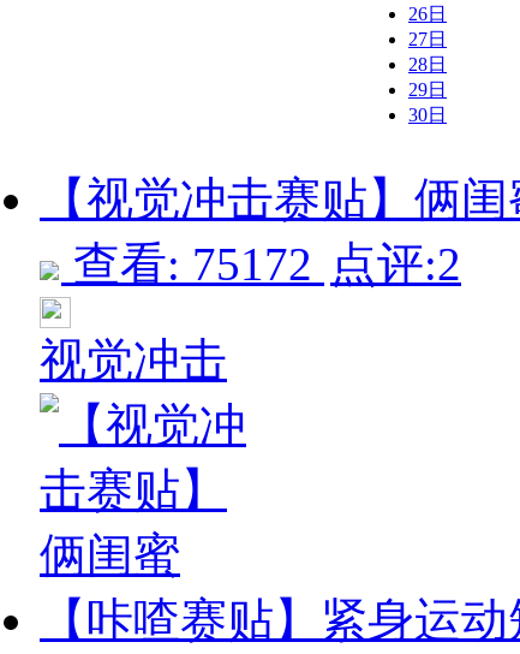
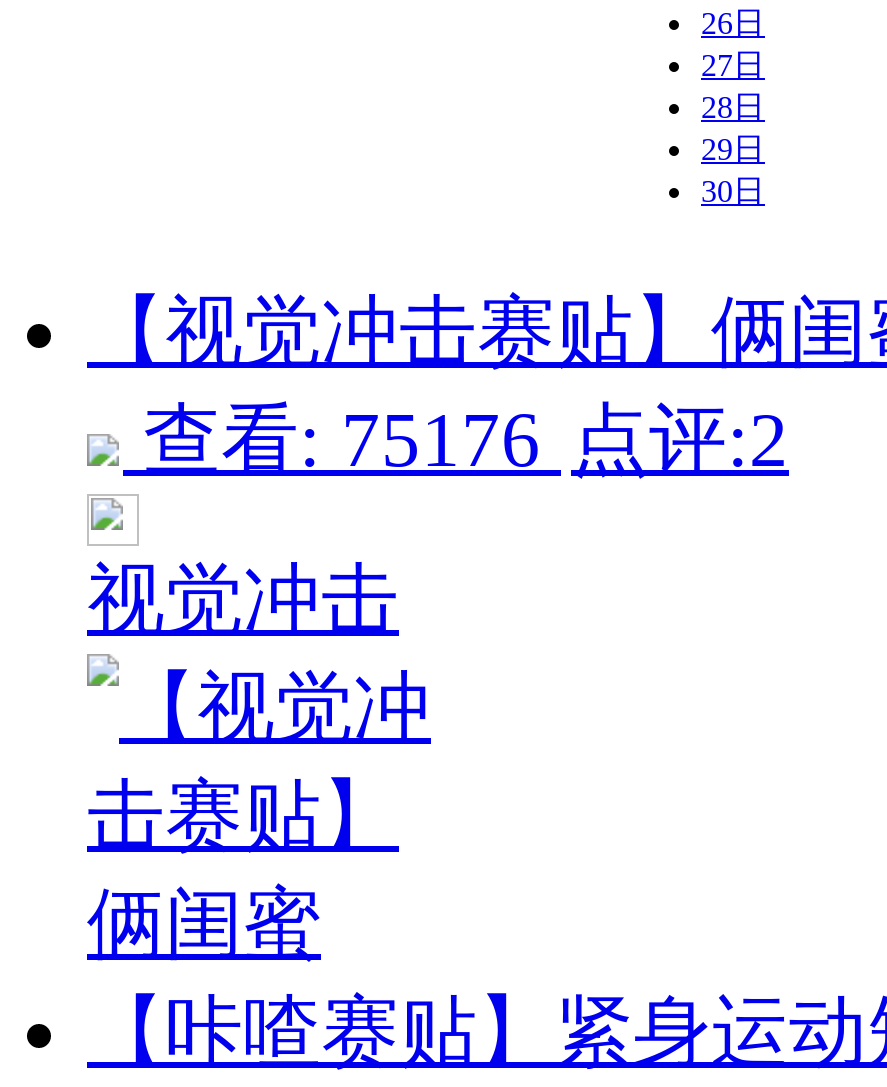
[73,238,461,289] 查看: 75172 点评:2 -> [143,396,789,482] 查看: 75176 点评:2

